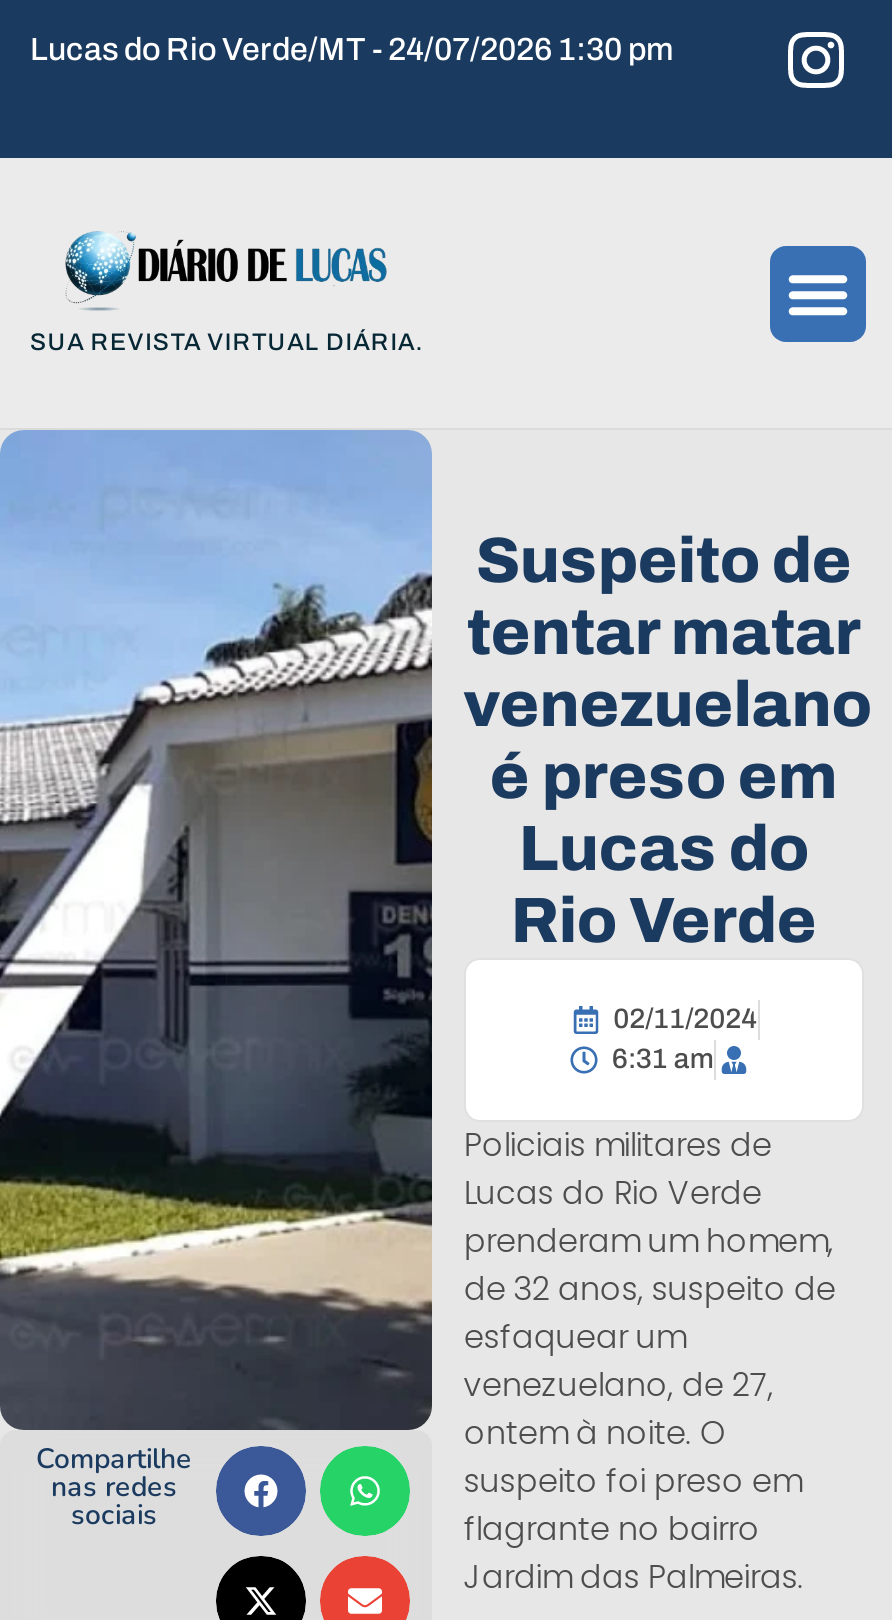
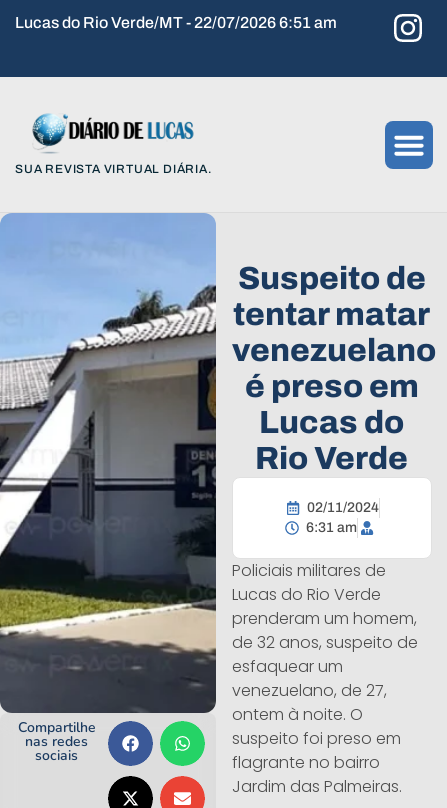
[30,32,674,66] Lucas do Rio Verde/MT - 24/07/2026 1:30 pm -> [15,14,337,31] Lucas do Rio Verde/MT - 22/07/2026 6:51 am

